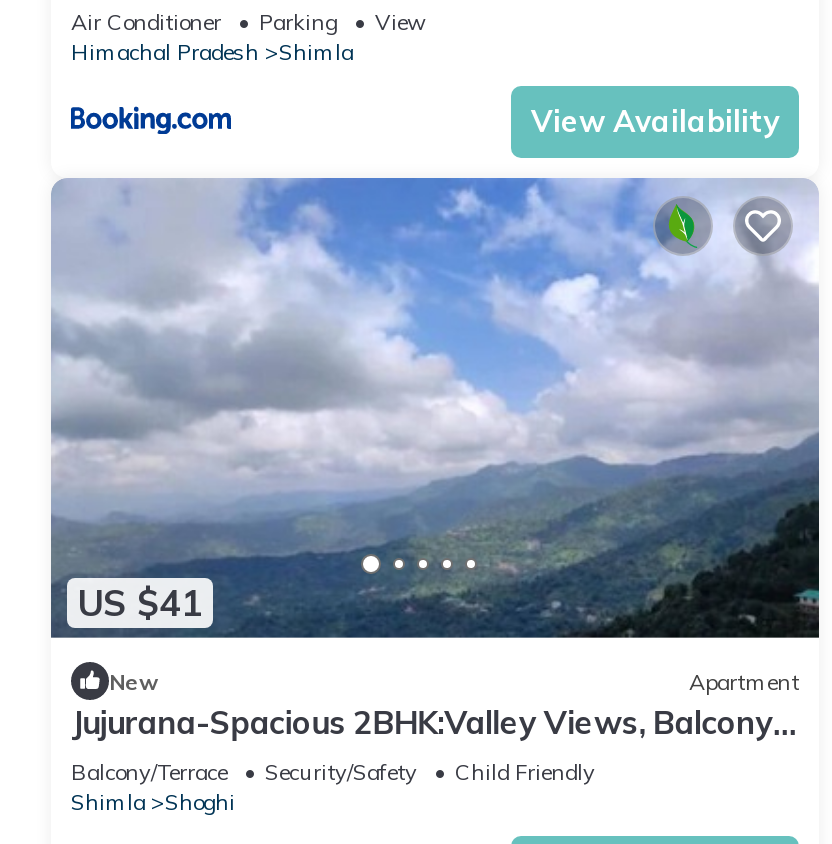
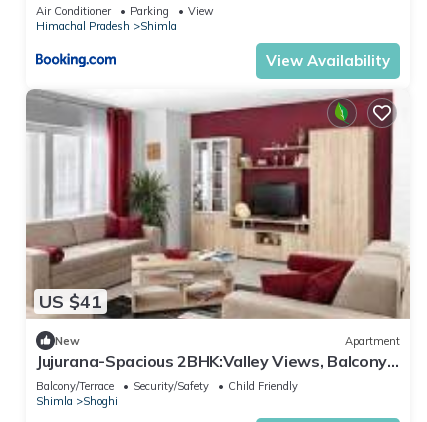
[49,176,821,640] [image] -> [26,89,410,319] [image]

